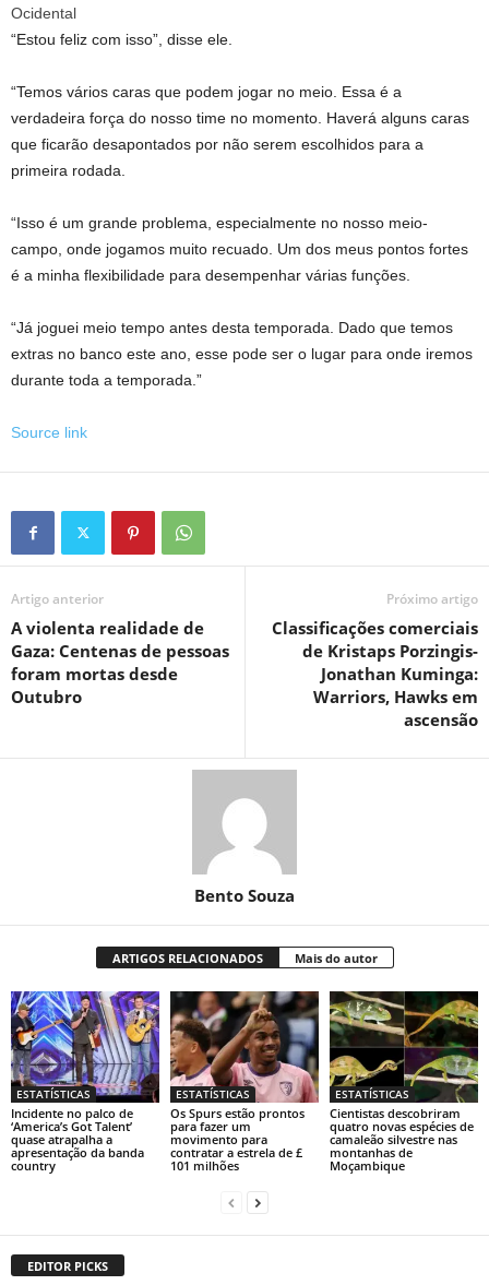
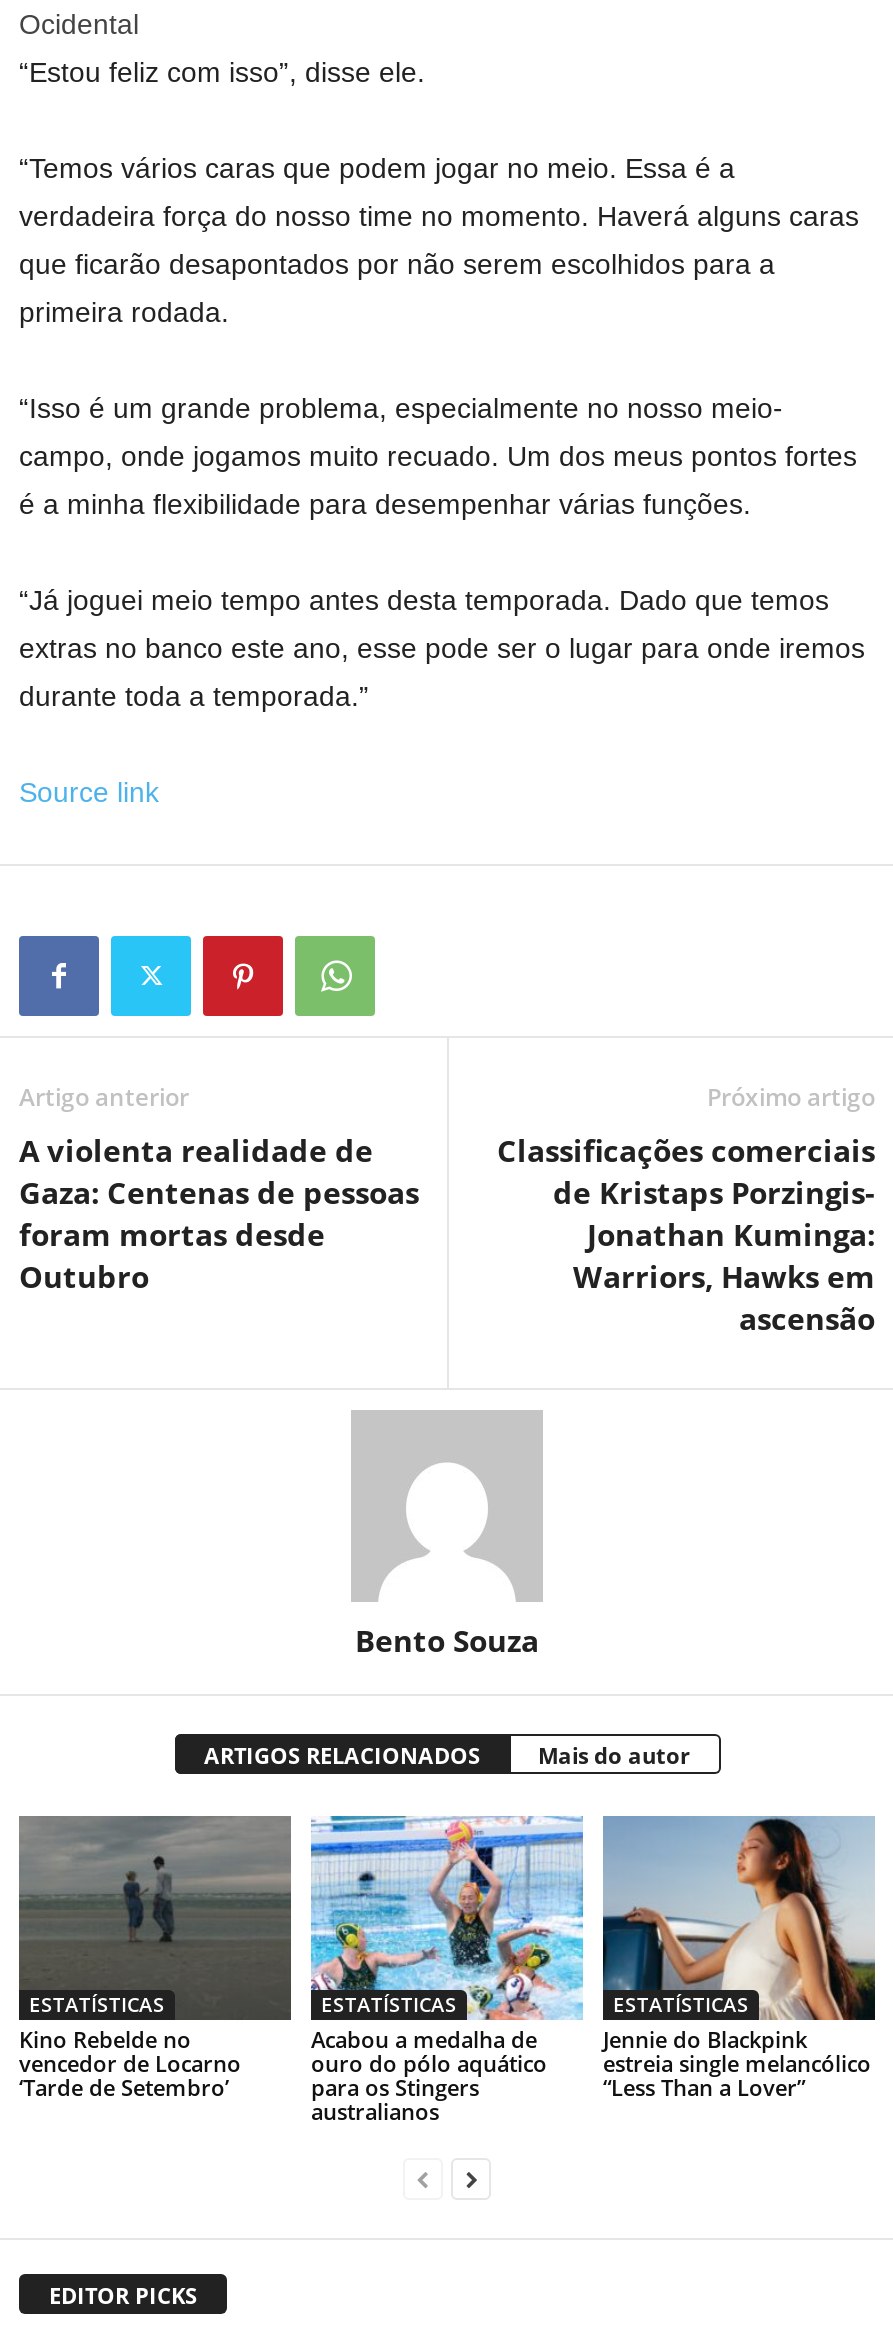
[10,990,160,1173] [image] | Incidente no palco de | ‘America’s Got Talent’ | quase atrapalha a | apresentação da banda | country -> [17,1814,293,2101] [image] | Kino Rebelde no | vencedor de Locarno | ‘Tarde de Setembro’
[169,990,320,1173] [image] | Os Spurs estão prontos | para fazer um | movimento para | contratar a estrela de £ | 101 milhões -> [309,1814,585,2125] [image] | Acabou a medalha de | ouro do pólo aquático | para os Stingers | australianos
[329,990,479,1173] [image] | Cientistas descobriram | quatro novas espécies de | camaleão silvestre nas | montanhas de | Moçambique -> [601,1814,877,2101] [image] | Jennie do Blackpink | estreia single melancólico | “Less Than a Lover”

